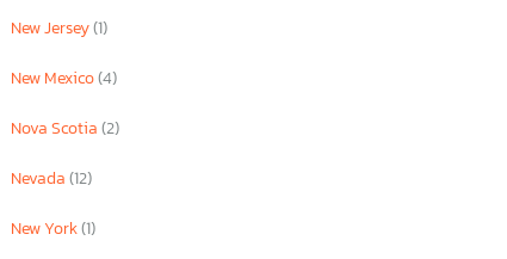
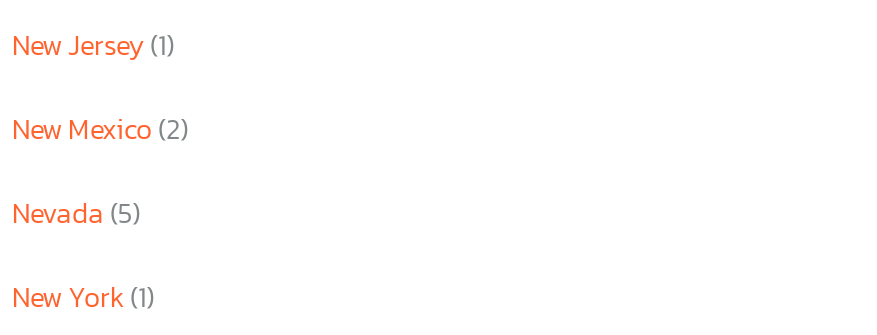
[11,66,119,192] New Mexico (4) | Nova Scotia (2) | Nevada (12) -> [12,110,188,236] New Mexico (2) | Nevada (5)

